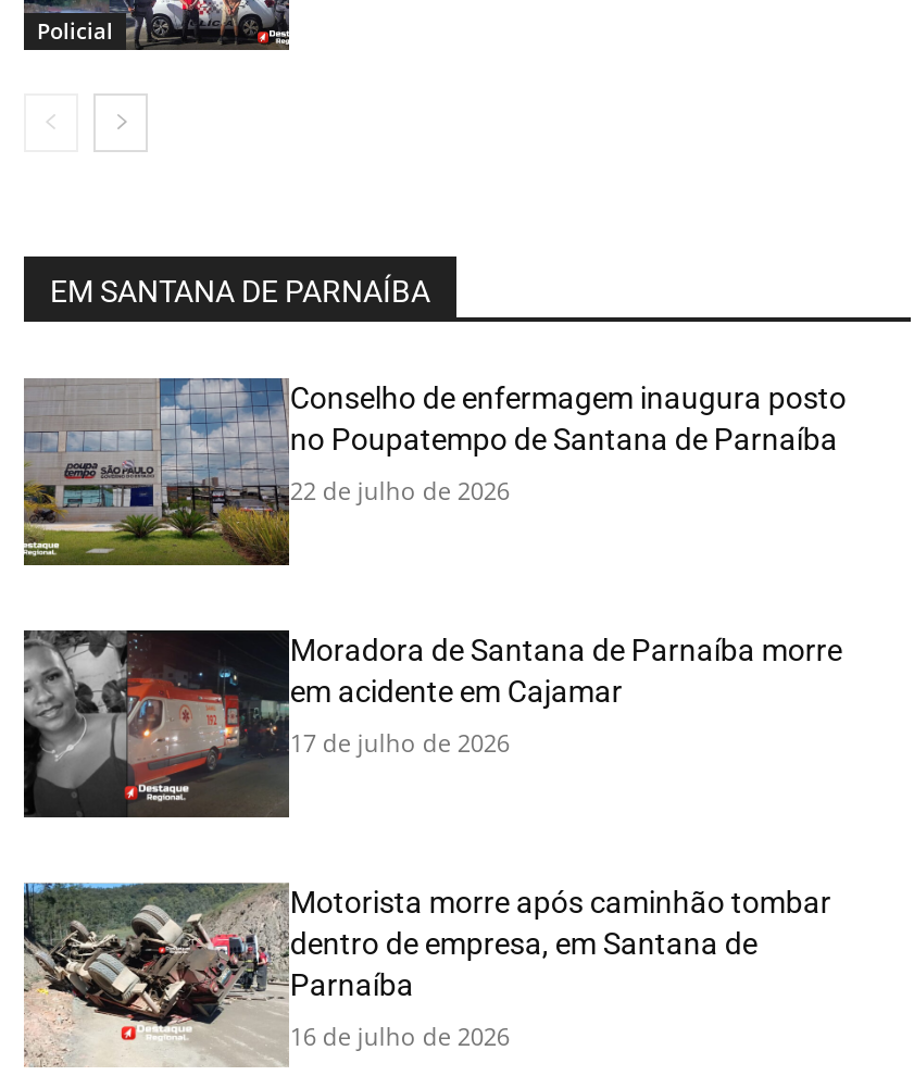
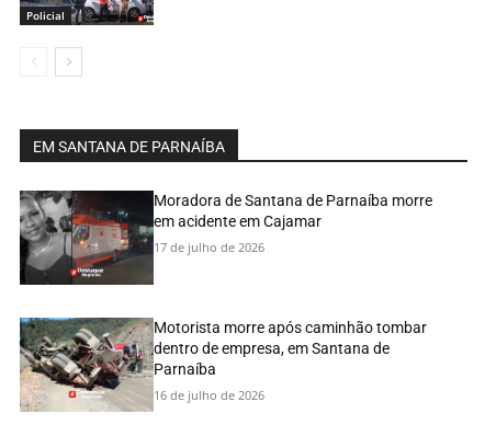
[22,376,846,565] [image] | Conselho de enfermagem inaugura posto | no Poupatempo de Santana de Parnaíba | 22 de julho de 2026 -> none

